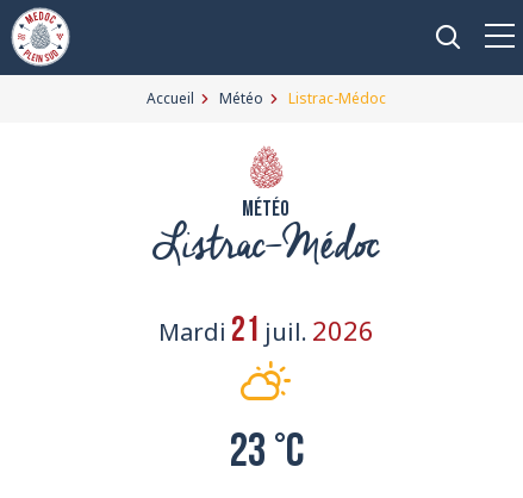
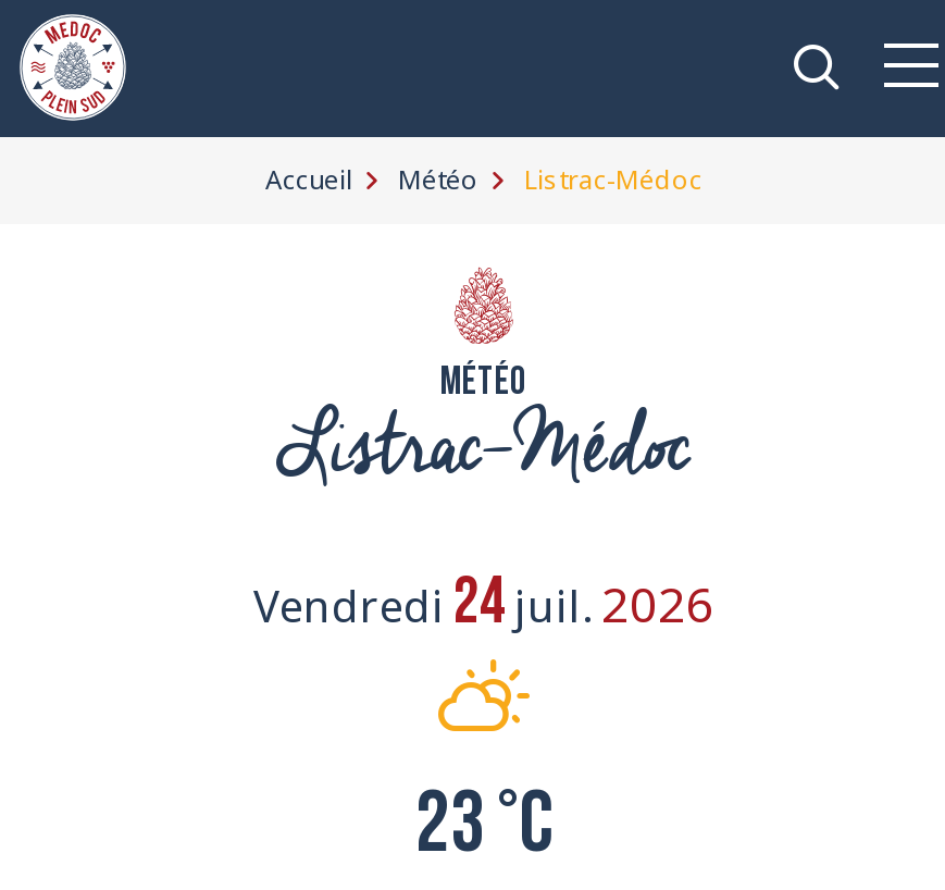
[158,312,373,350] Mardi 21 juil. 2026 -> [253,570,714,640] Vendredi 24 juil. 2026

